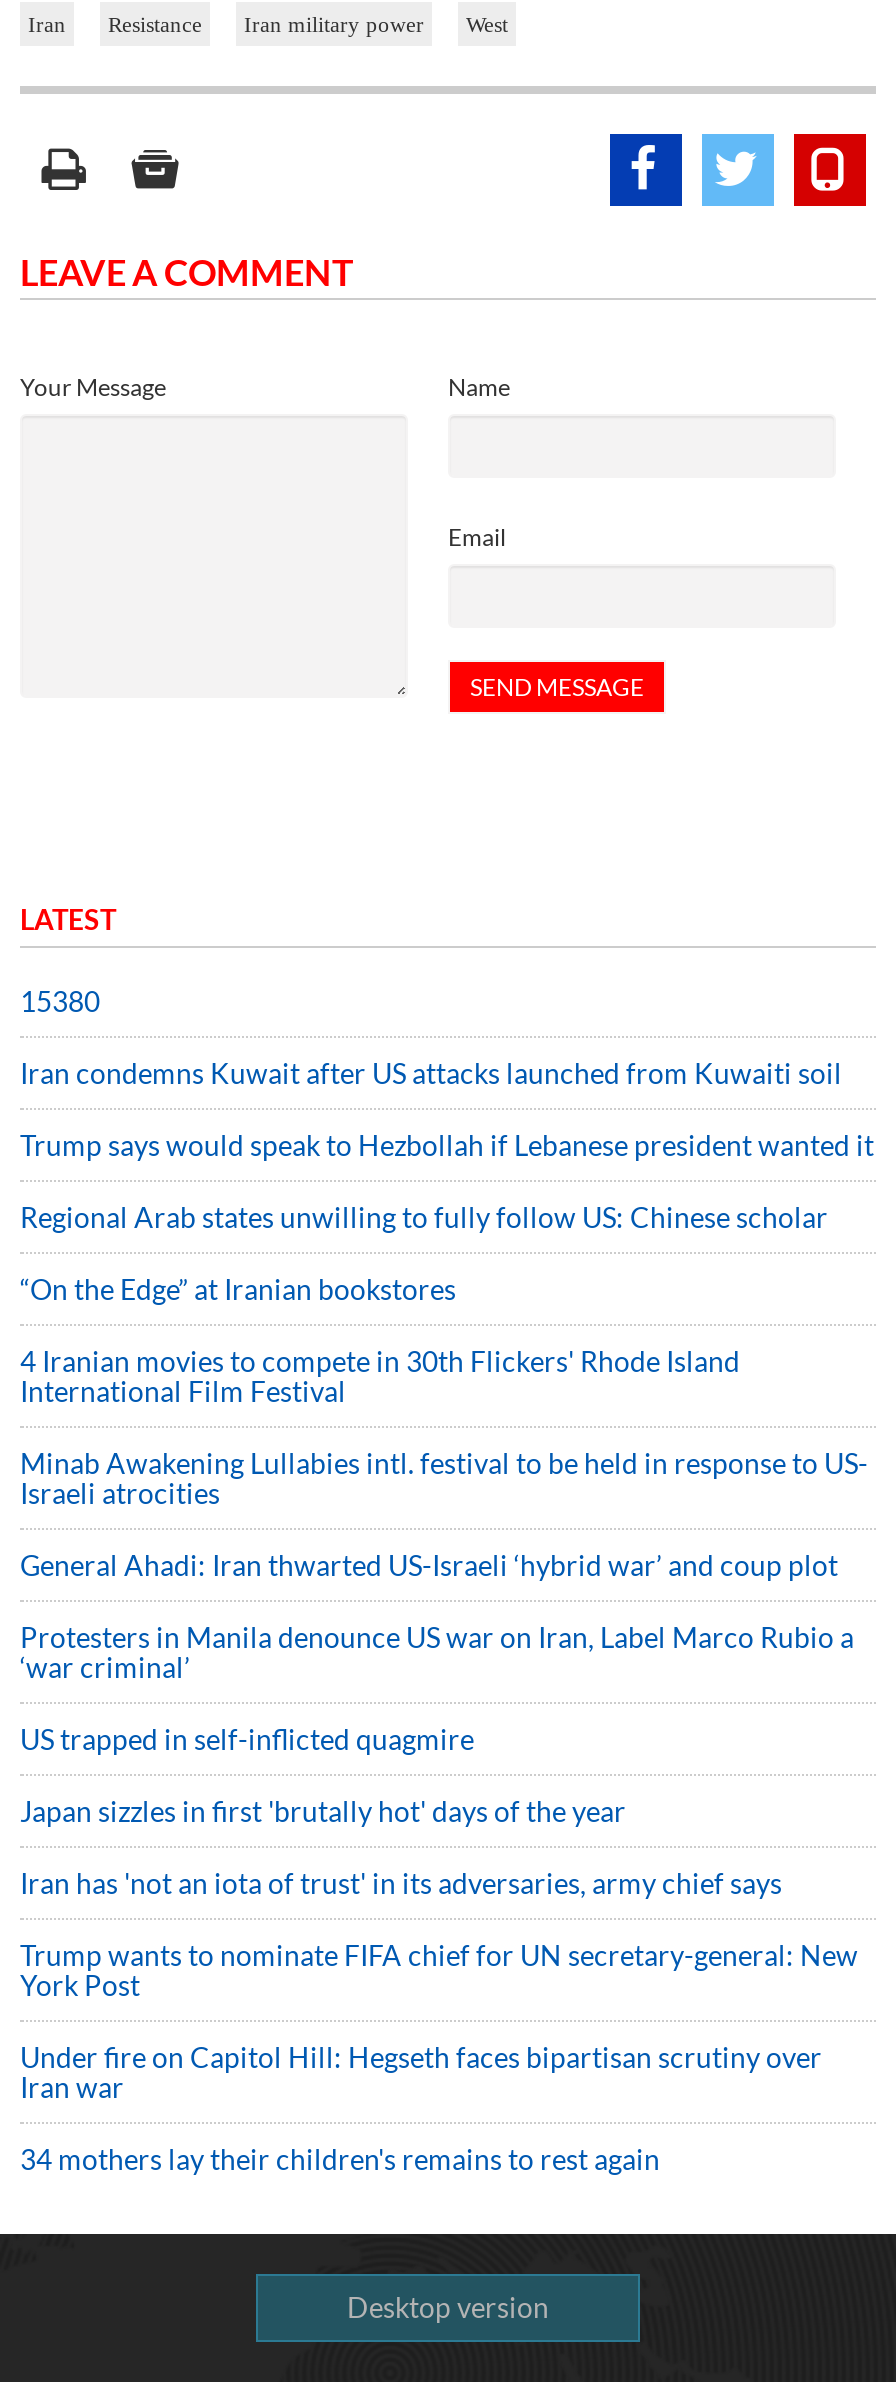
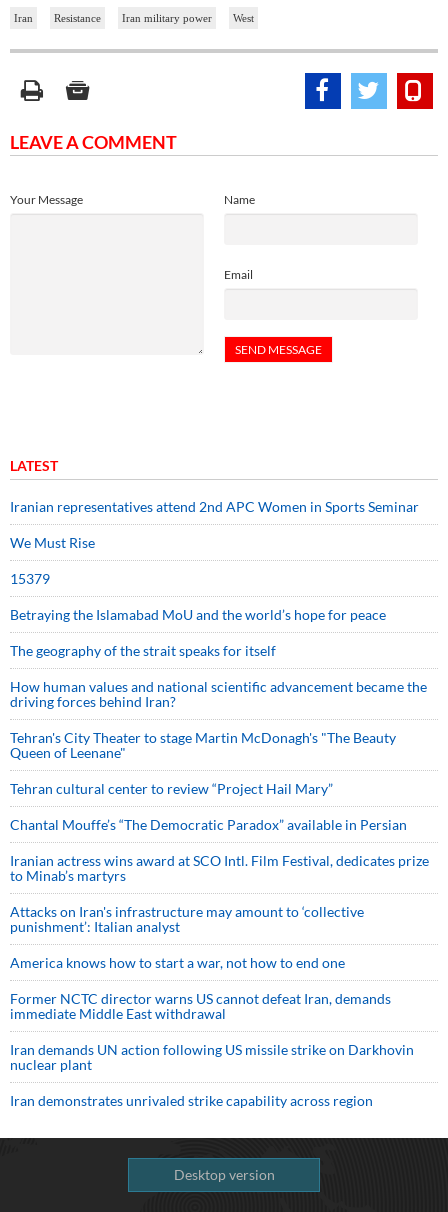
[20,984,100,1018] 15380 -> [10,498,419,515] Iranian representatives attend 2nd APC Women in Sports Seminar
[20,1056,842,1090] Iran condemns Kuwait after US attacks launched from Kuwaiti soil -> [10,534,95,551] We Must Rise
[20,1128,874,1162] Trump says would speak to Hezbollah if Lebanese president wanted it -> [10,570,50,587] 15379
[20,1200,828,1234] Regional Arab states unwilling to fully follow US: Chinese scholar -> [10,606,386,623] Betraying the Islamabad MoU and the world’s hope for peace
[20,1272,456,1306] “On the Edge” at Iranian bookstores -> [10,642,276,659] The geography of the strait speaks for itself
[20,1344,740,1408] 4 Iranian movies to compete in 30th Flickers' Rhode Island | International Film Festival -> [10,678,427,710] How human values and national scientific advancement became the | driving forces behind Iran?
[20,1446,868,1510] Minab Awakening Lullabies intl. festival to be held in response to US- | Israeli atrocities -> [10,729,396,761] Tehran's City Theater to stage Martin McDonagh's "The Beauty | Queen of Leenane"
[20,1548,838,1582] General Ahadi: Iran thwarted US-Israeli ‘hybrid war’ and coup plot -> [10,780,333,797] Tehran cultural center to review “Project Hail Mary”
[20,1620,854,1684] Protesters in Manila denounce US war on Iran, Label Marco Rubio a | ‘war criminal’ -> [10,816,407,833] Chantal Mouffe’s “The Democratic Paradox” available in Persian
[20,1722,480,1756] US trapped in self-inflicted quagmire -> [10,852,429,884] Iranian actress wins award at SCO Intl. Film Festival, dedicates prize | to Minab’s martyrs
[20,1794,626,1828] Japan sizzles in first 'brutally hot' days of the year -> [10,903,364,935] Attacks on Iran's infrastructure may amount to ‘collective | punishment’: Italian analyst
[20,1866,788,1900] Iran has 'not an iota of trust' in its adversaries, army chief says -> [10,954,345,971] America knows how to start a war, not how to end one
[20,1938,858,2002] Trump wants to nominate FIFA chief for UN secretary-general: New | York Post -> [10,990,391,1022] Former NCTC director warns US cannot defeat Iran, demands | immediate Middle East withdrawal
[20,2040,822,2104] Under fire on Capitol Hill: Hegseth faces bipartisan scrutiny over | Iran war -> [10,1041,414,1073] Iran demands UN action following US missile strike on Darkhovin | nuclear plant
[20,2142,660,2176] 34 mothers lay their children's remains to rest again -> [10,1092,373,1109] Iran demonstrates unrivaled strike capability across region

